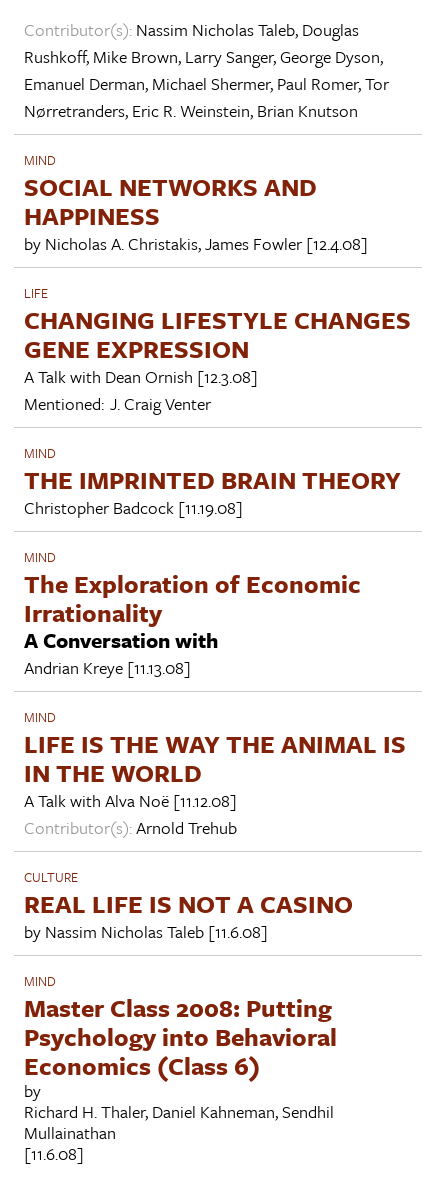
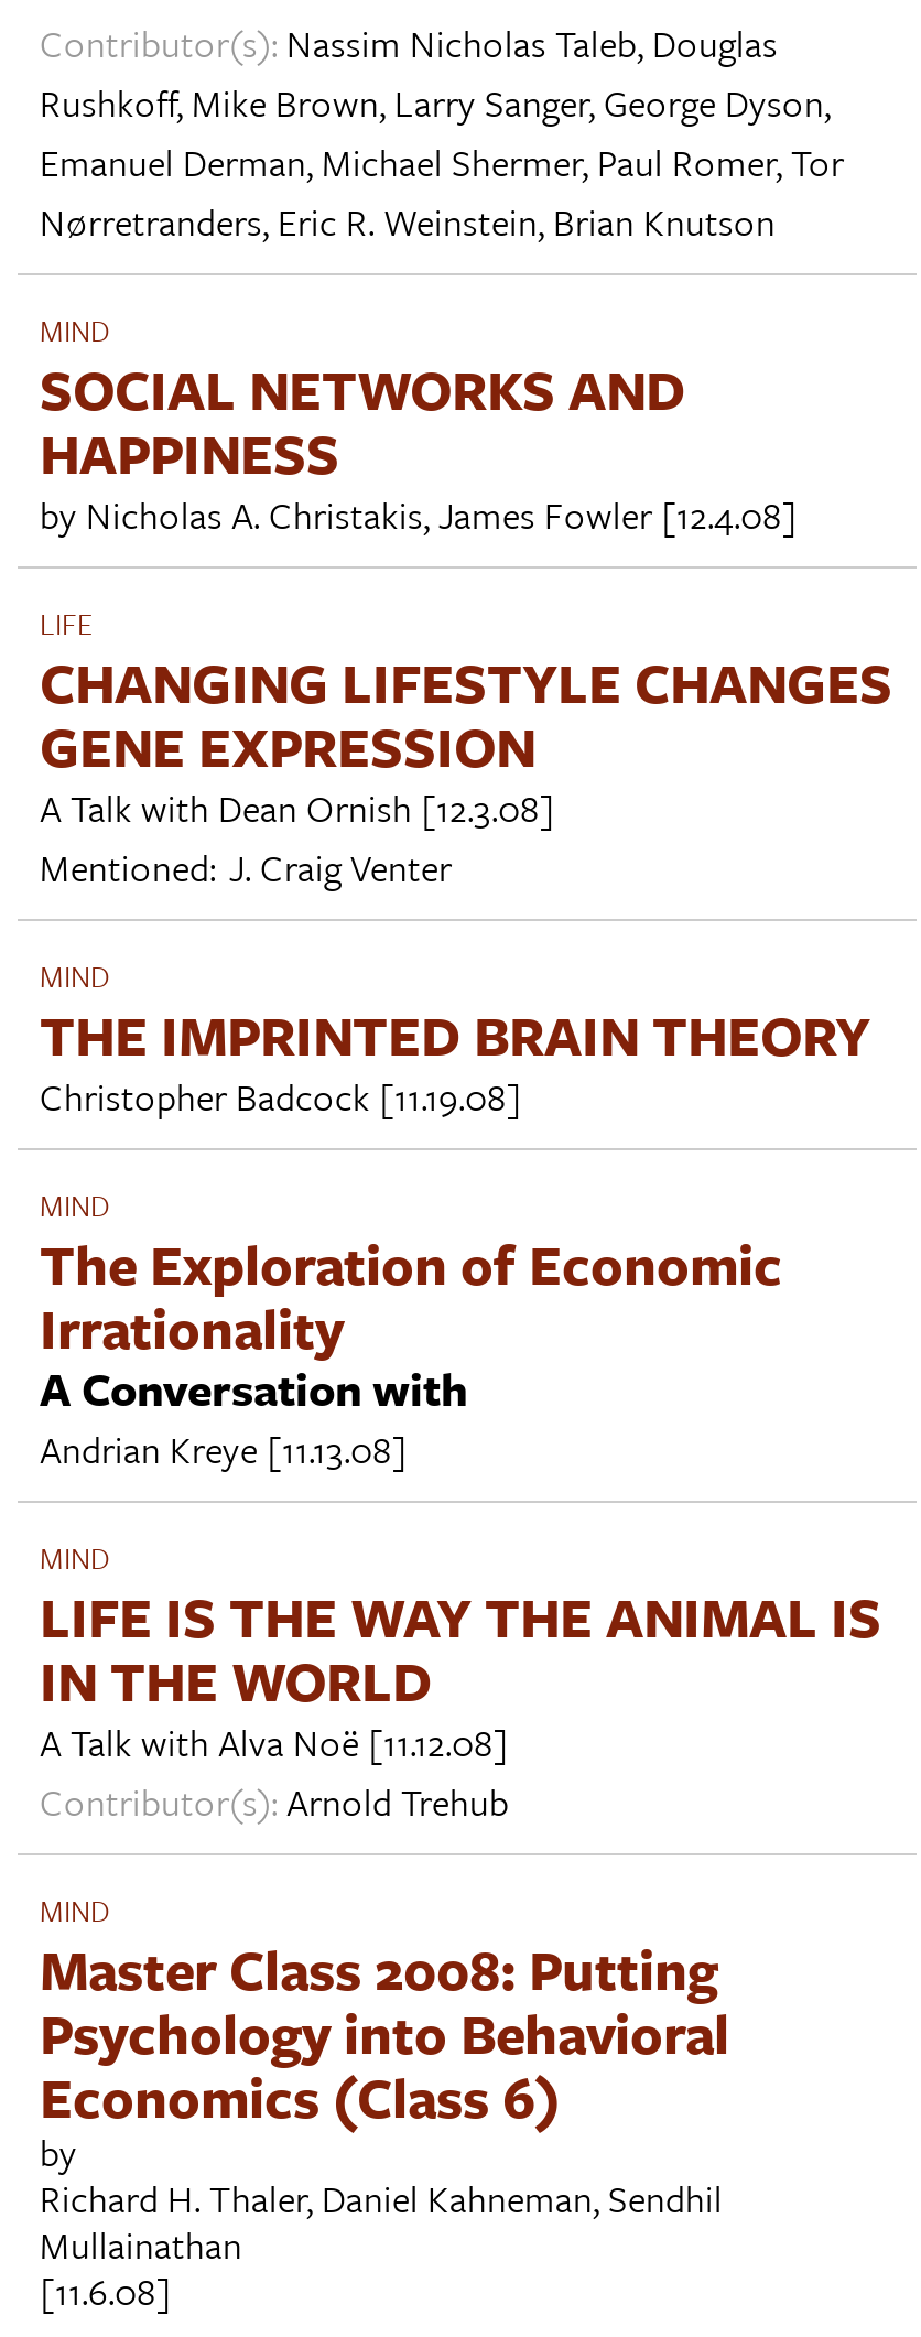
[24,867,353,944] CULTURE | REAL LIFE IS NOT A CASINO | by Nassim Nicholas Taleb [11.6.08] -> none

